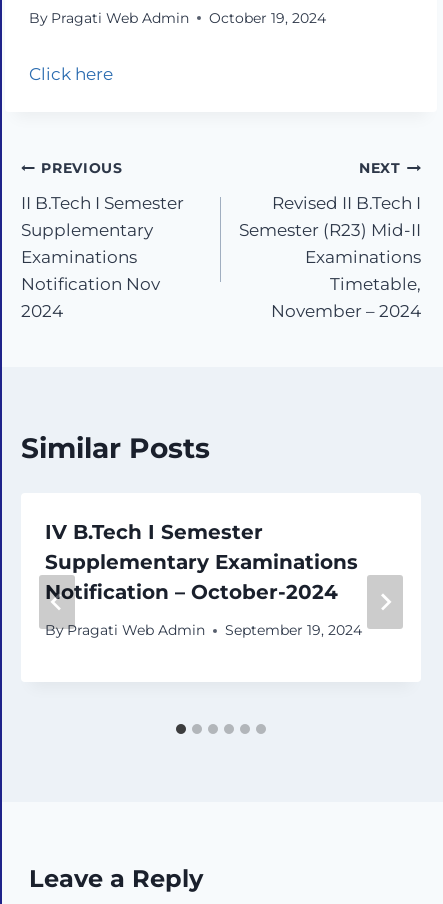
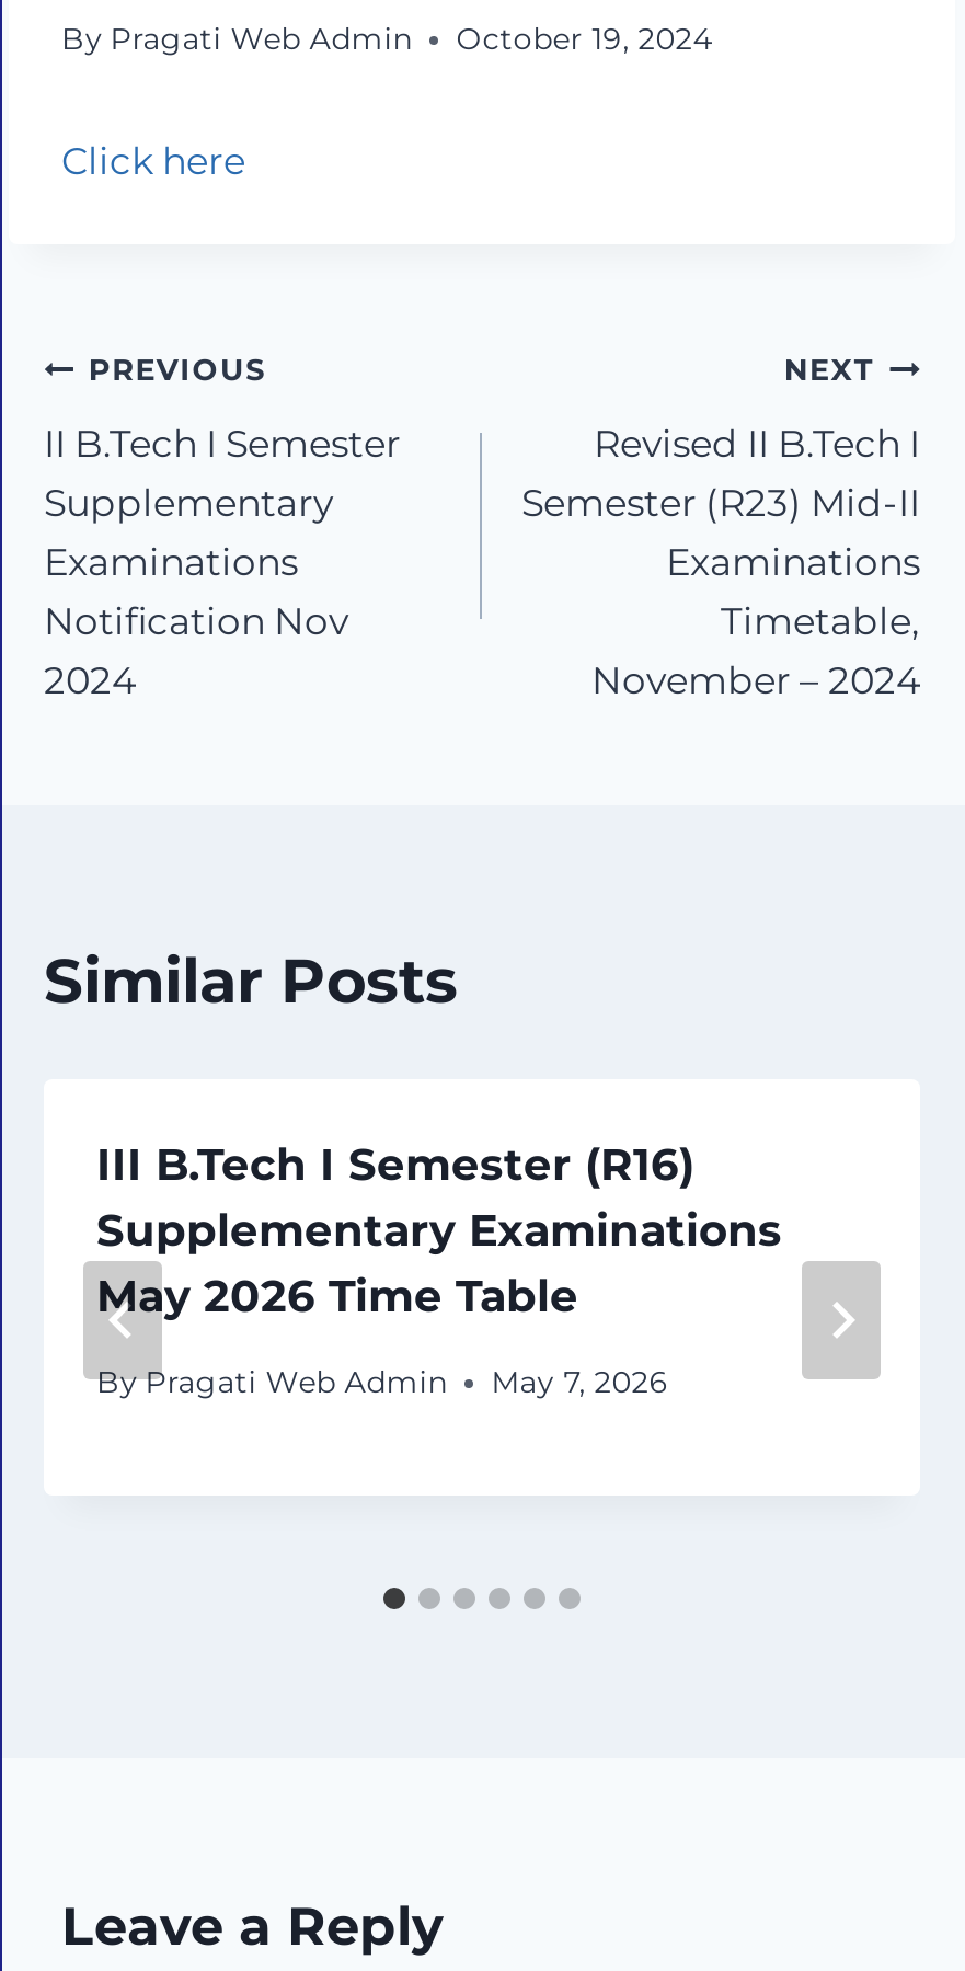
[45,520,263,544] IV B.Tech I Semester -> [96,1140,694,1192] III B.Tech I Semester (R16)
[45,580,338,604] Notification – October-2024 -> [96,1271,578,1324] May 2026 Time Table
[45,622,362,638] By Pragati Web Admin September 19, 2024 -> [96,1364,669,1400] By Pragati Web Admin May 7, 2026

